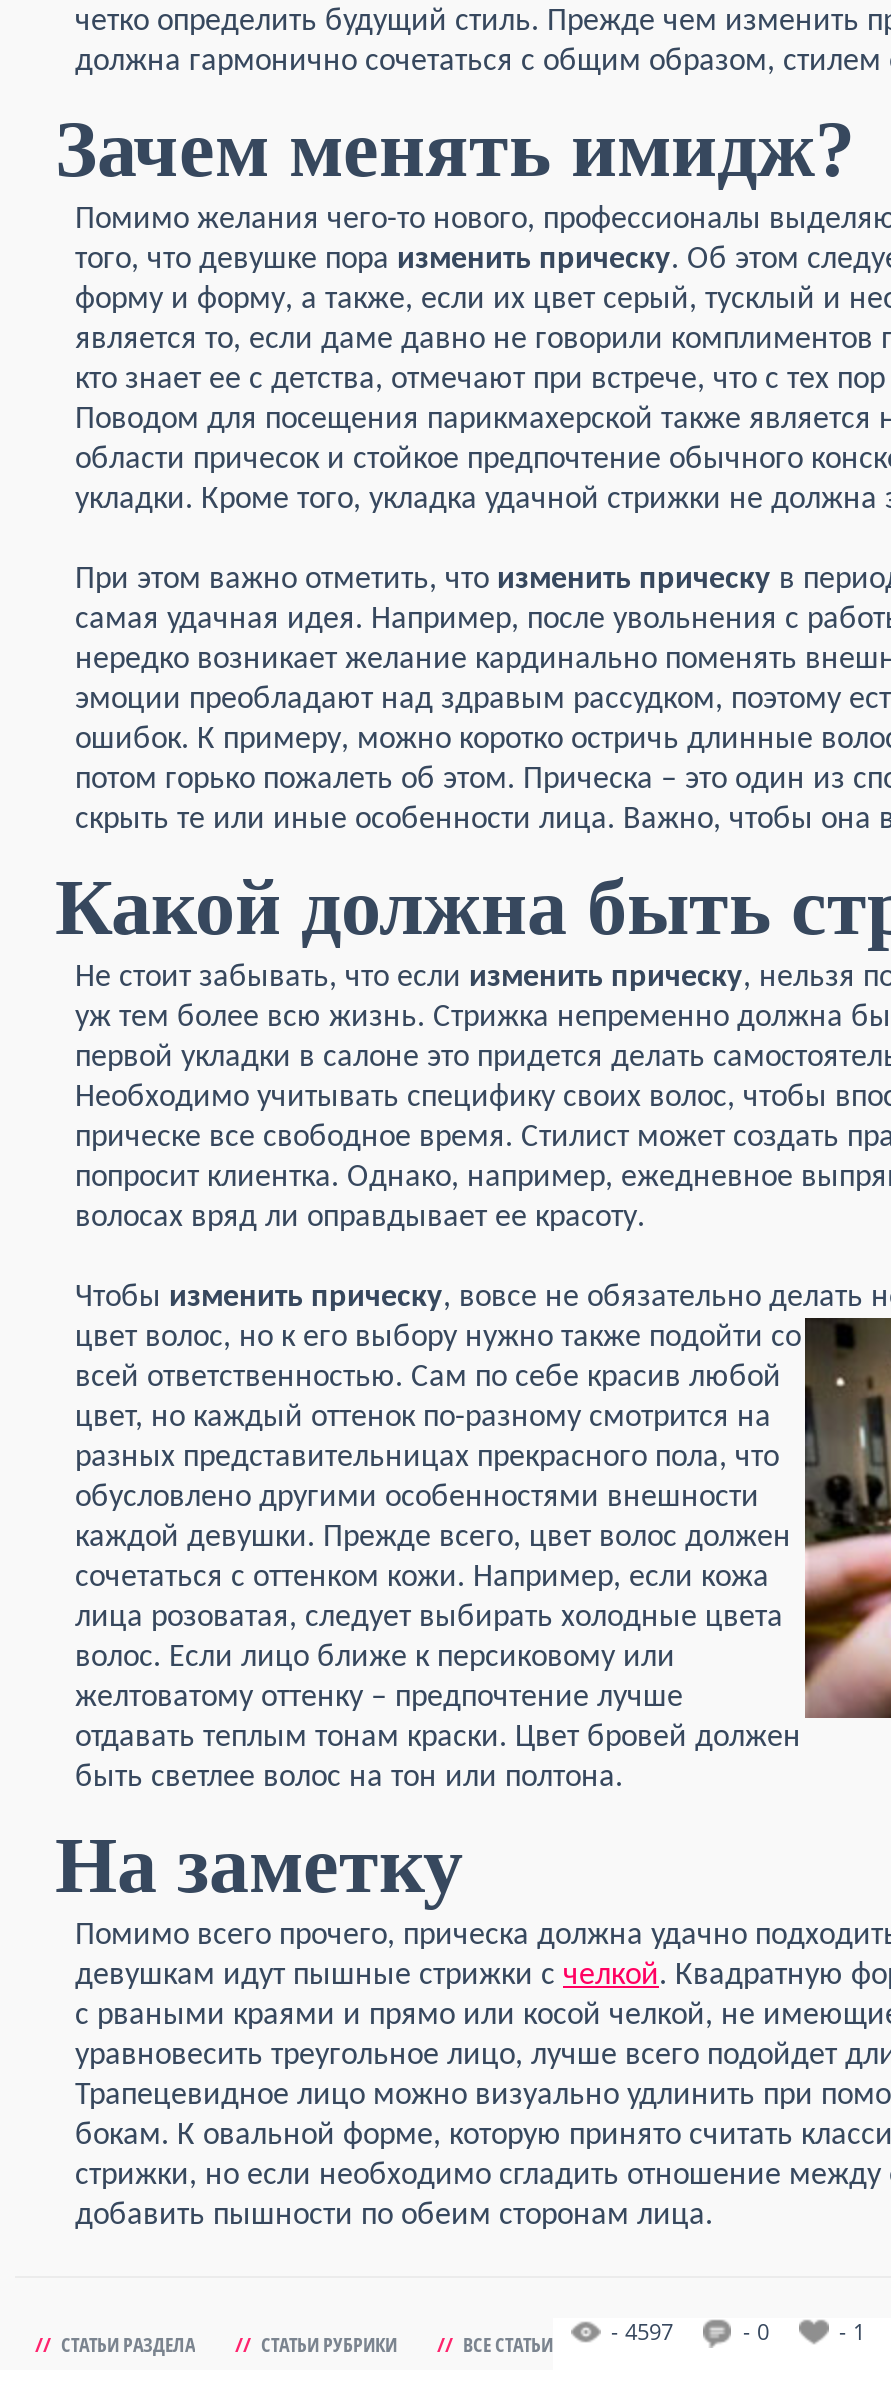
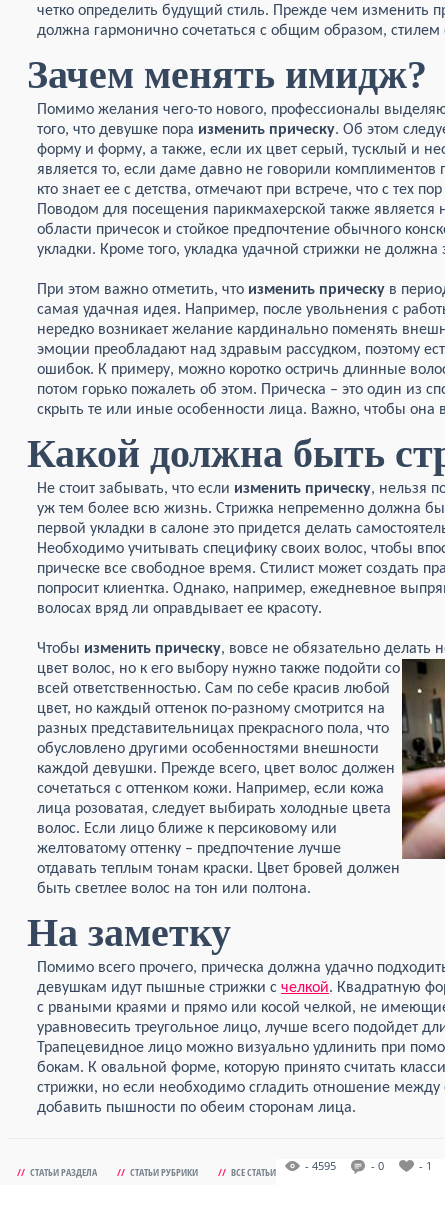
[611,2316,673,2346] - 4597 -> [305,1158,336,1173] - 4595

